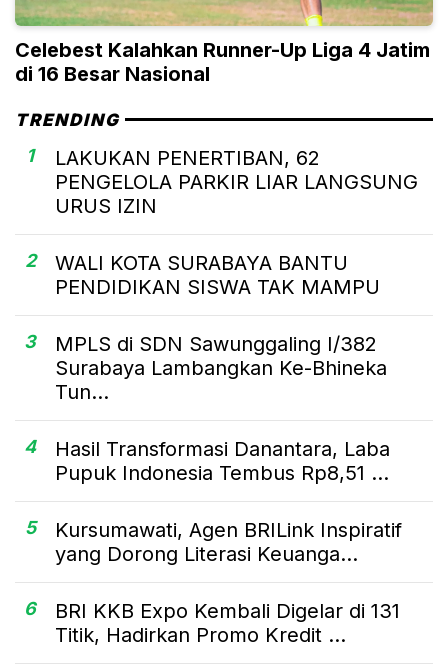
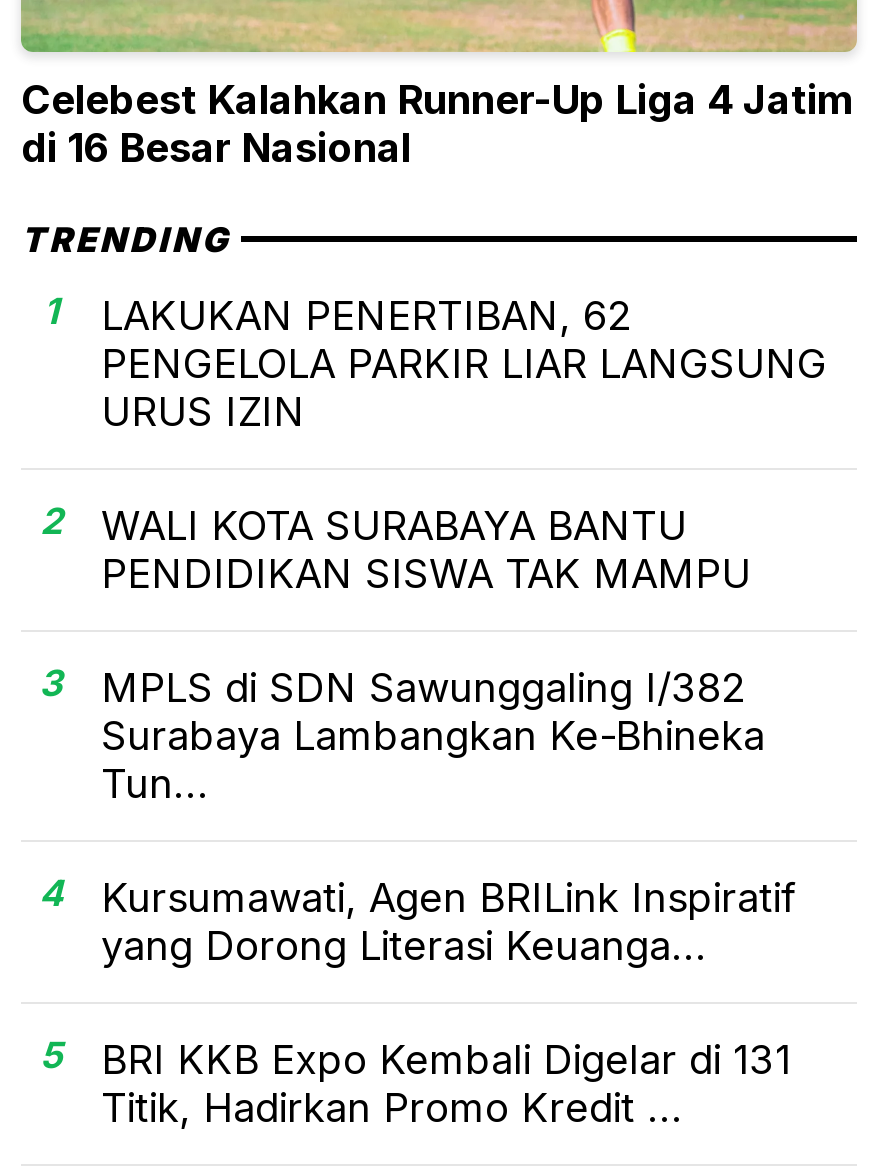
[24,437,390,538] Hasil Transformasi Danantara, Laba | Pupuk Indonesia Tembus Rp8,51 ... | 5 -> none
[24,598,400,623] 6 BRI KKB Expo Kembali Digelar di 131 -> [40,1034,791,1084] 5 BRI KKB Expo Kembali Digelar di 131

